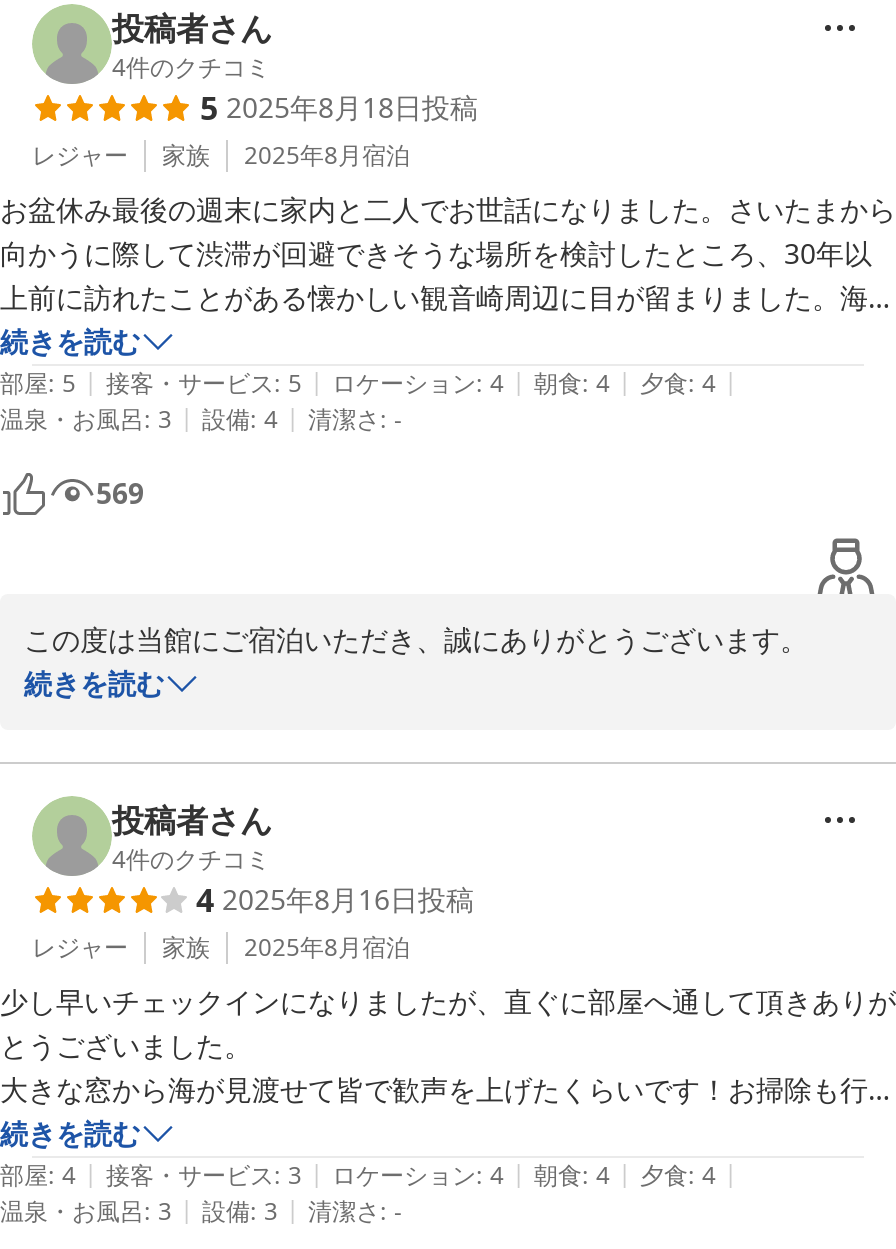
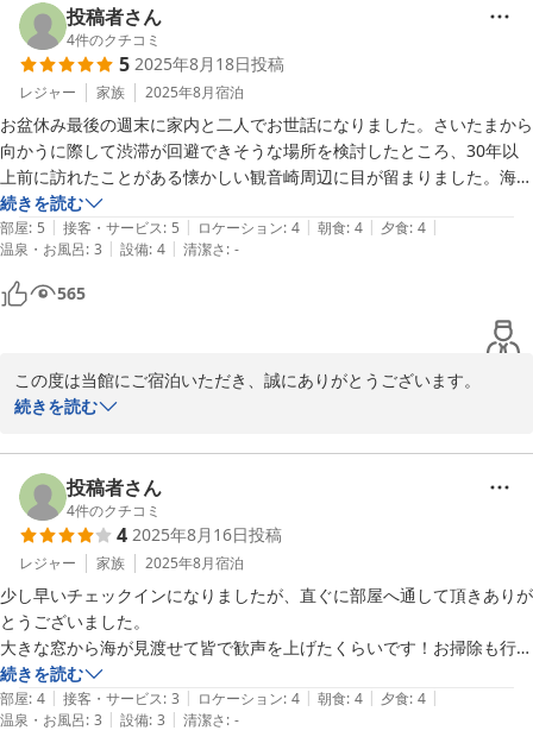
[96,474,144,512] 569 -> [57,282,86,304] 565

